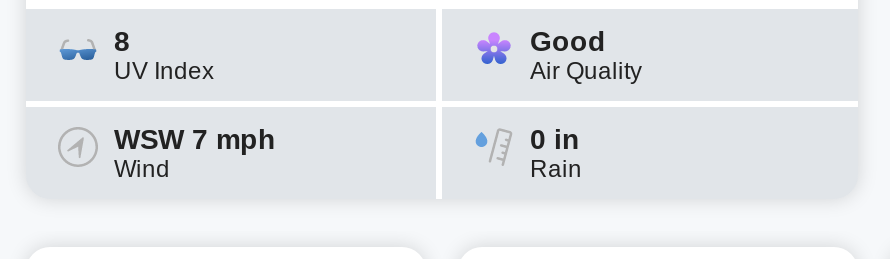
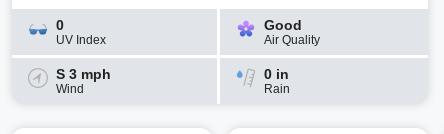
[114,25,130,57] 8 -> [56,17,64,33] 0
[114,123,276,155] WSW 7 mph -> [56,66,111,82] S 3 mph

